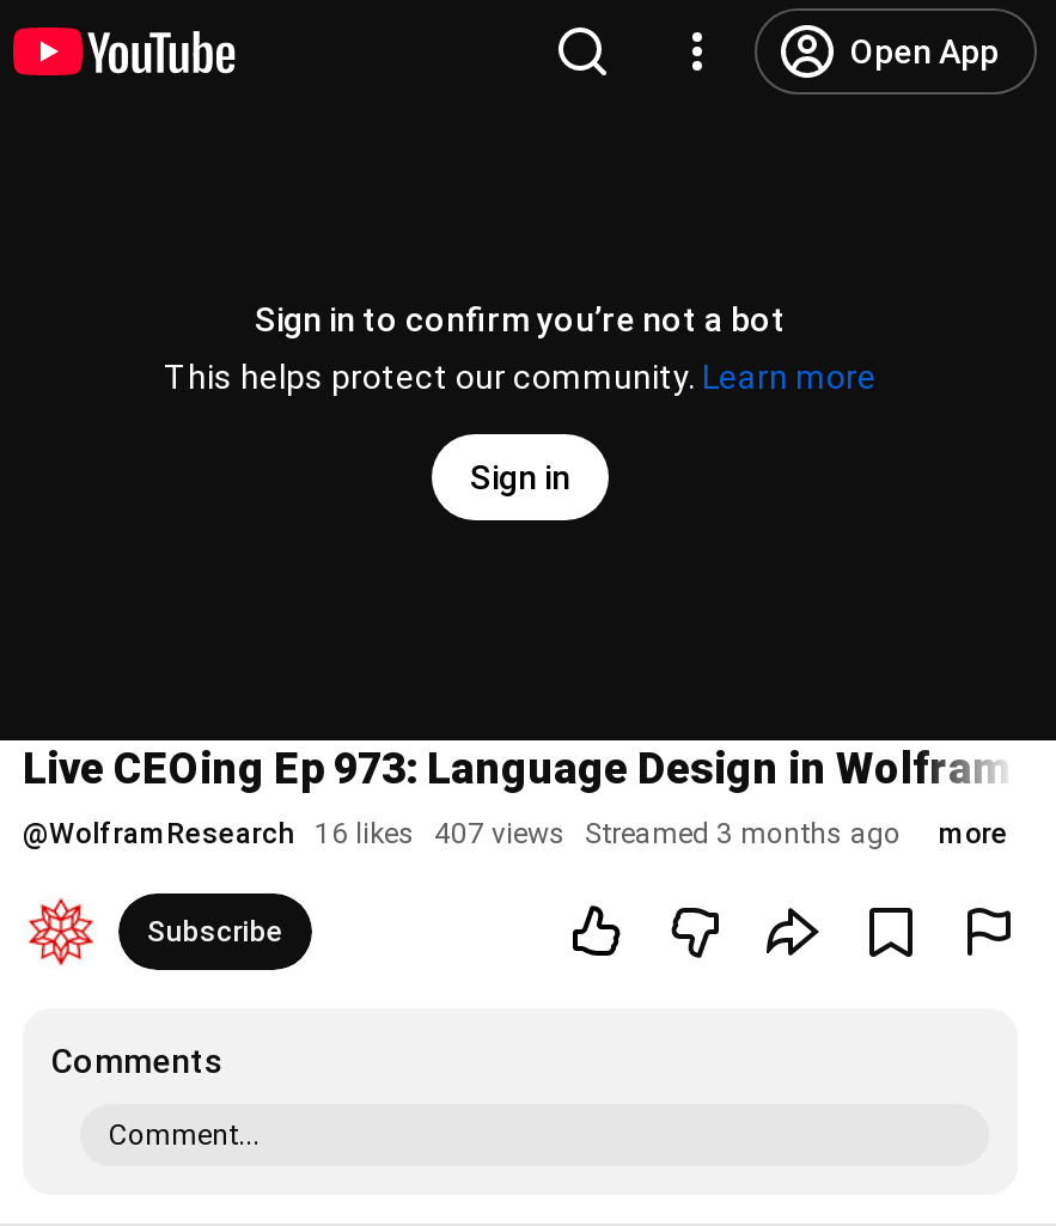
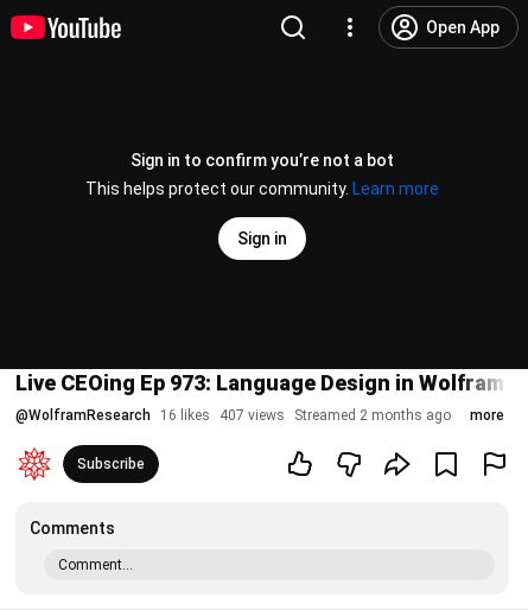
[23,817,901,850] @WolframResearch 16 likes 407 views Streamed 3 months ago -> [15,407,451,424] @WolframResearch 16 likes 407 views Streamed 2 months ago

